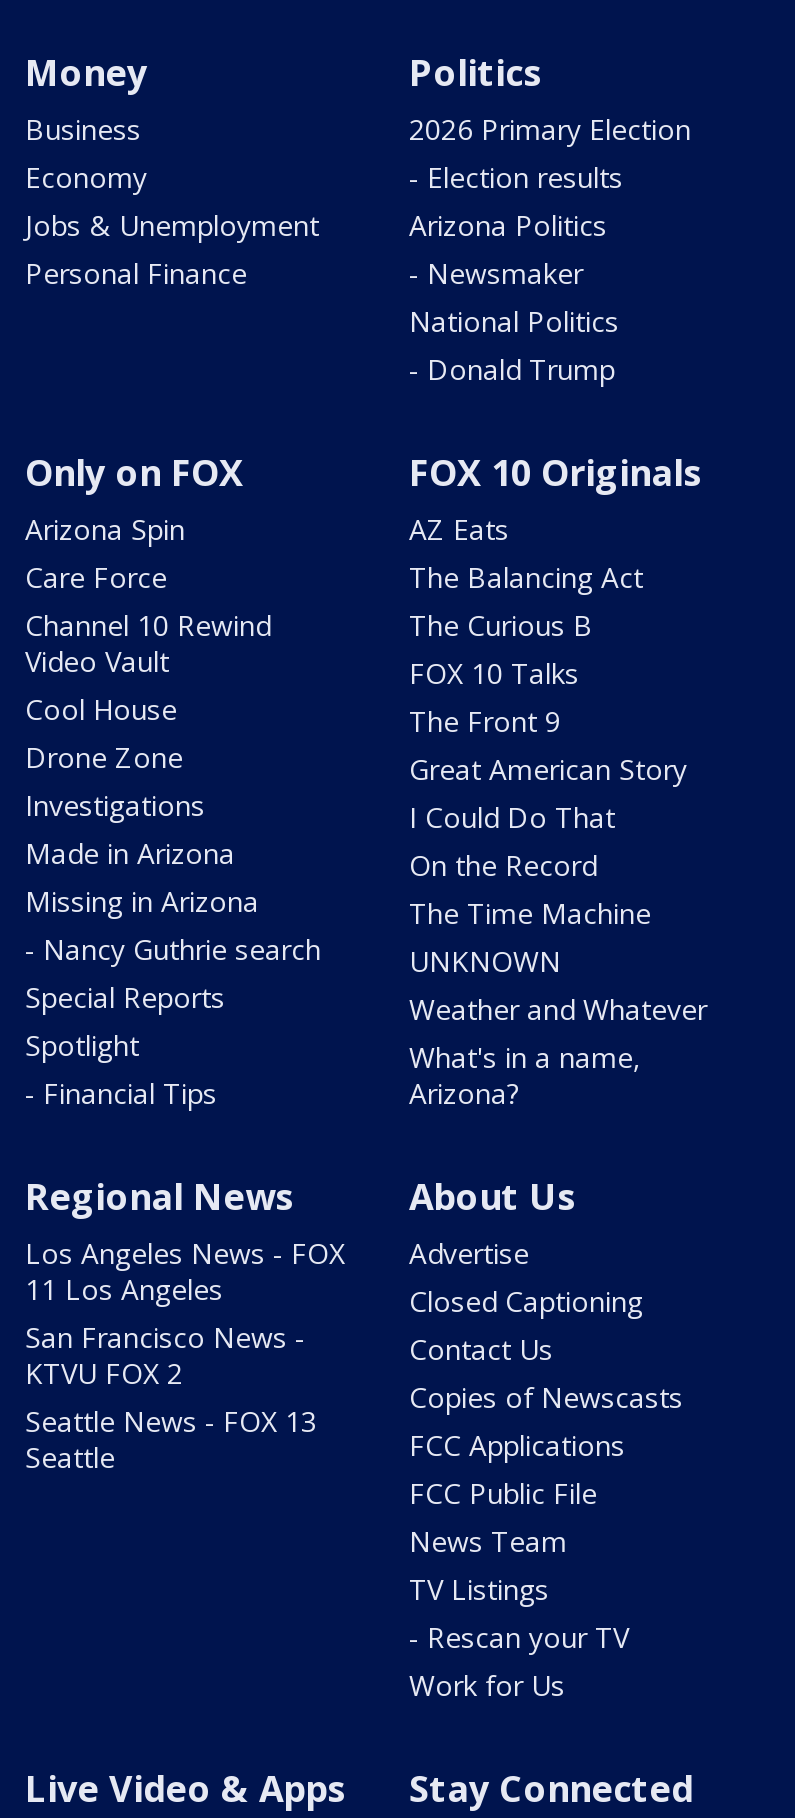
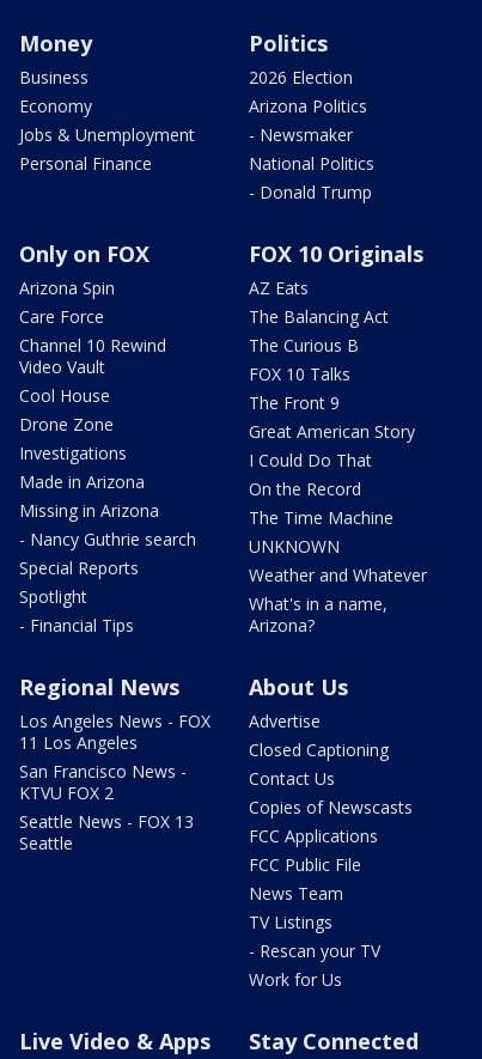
[409,110,691,196] 2026 Primary Election | - Election results -> [249,66,353,88] 2026 Election

